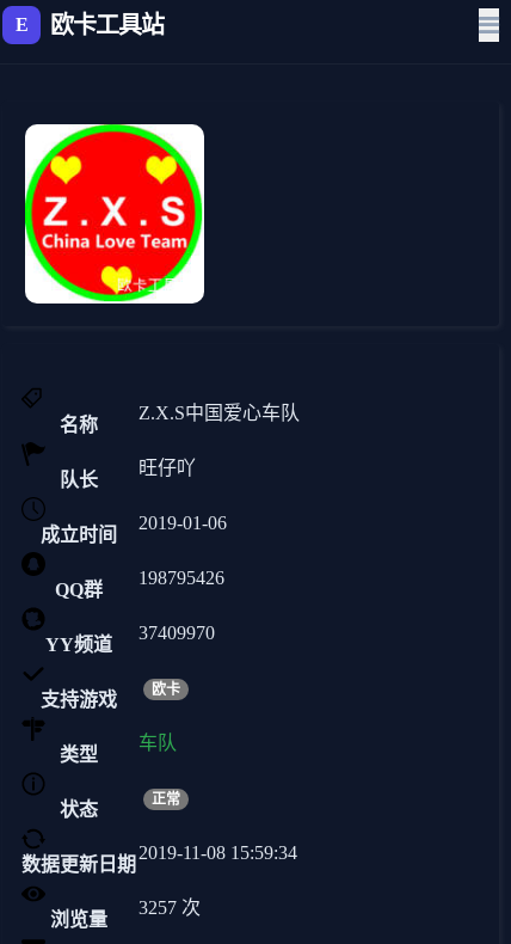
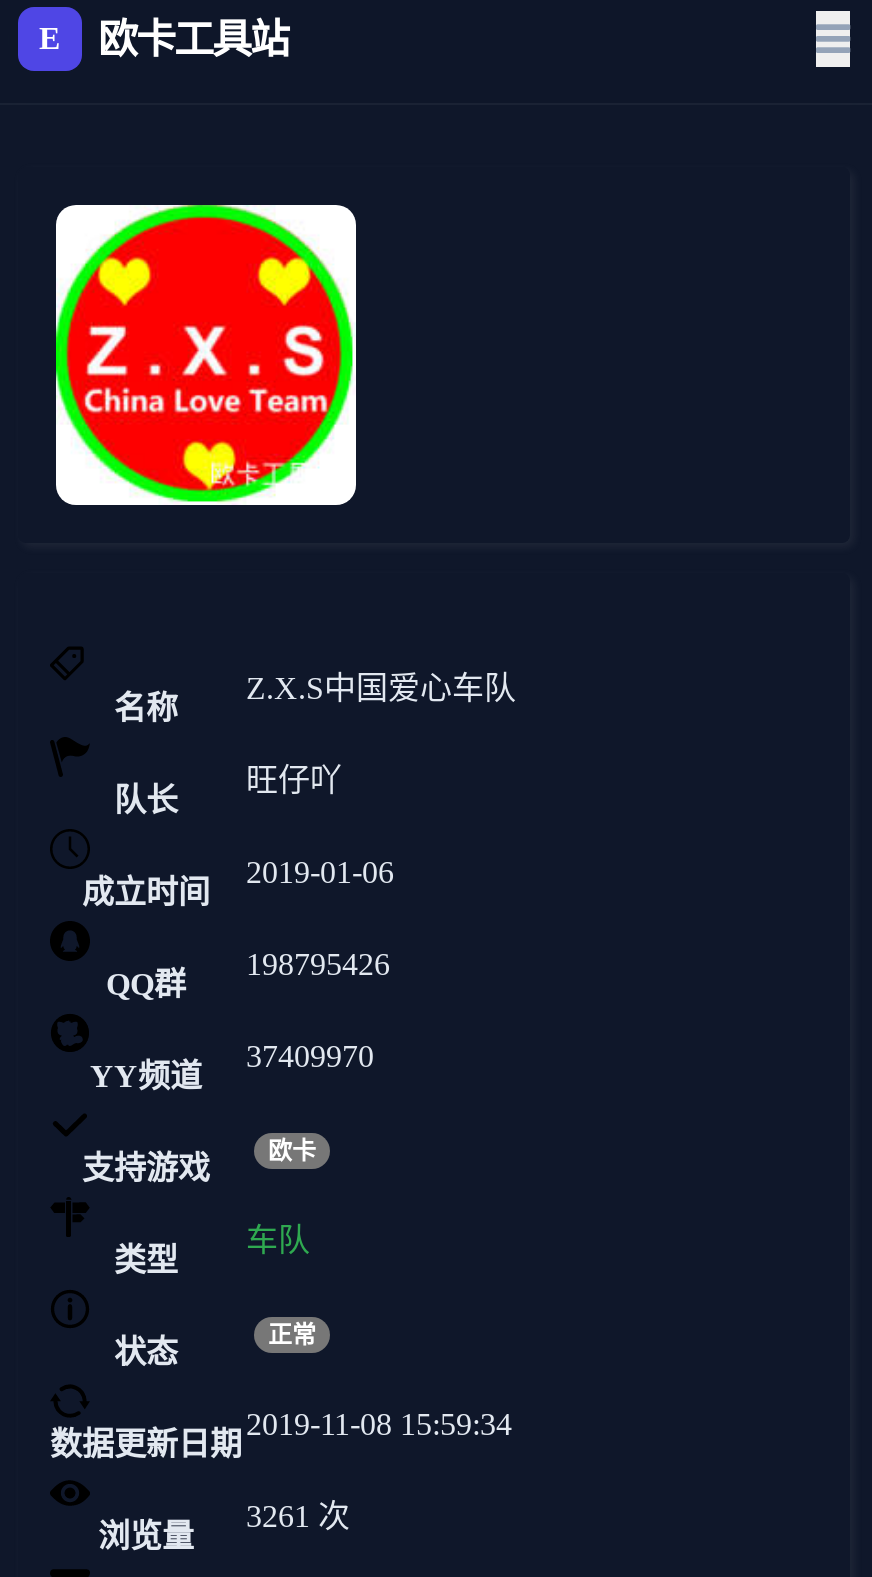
[138,897,201,918] 3257 次 -> [246,1499,350,1533] 3261 次

